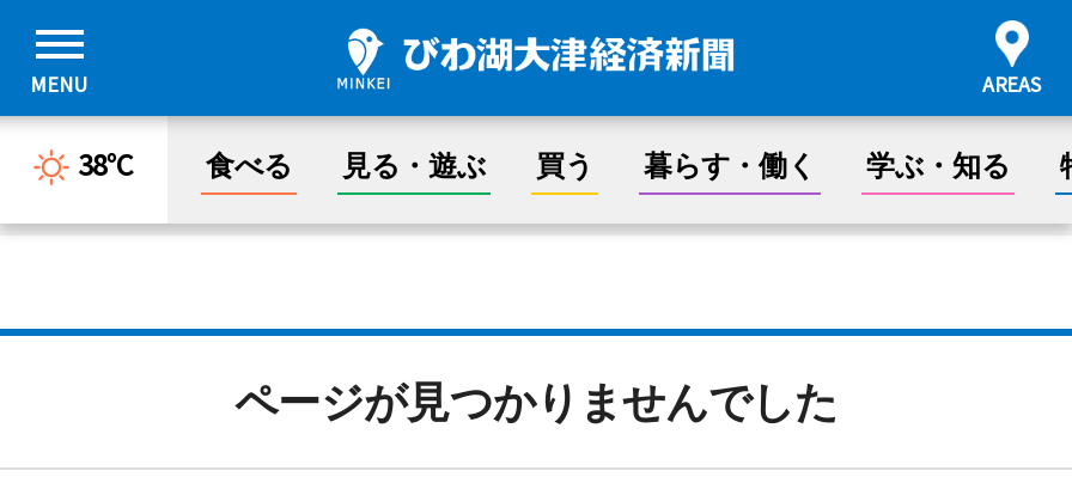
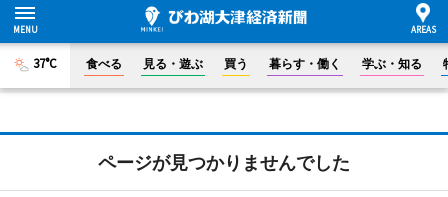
[78,146,135,186] 38°C -> [32,55,56,72] 37°C

